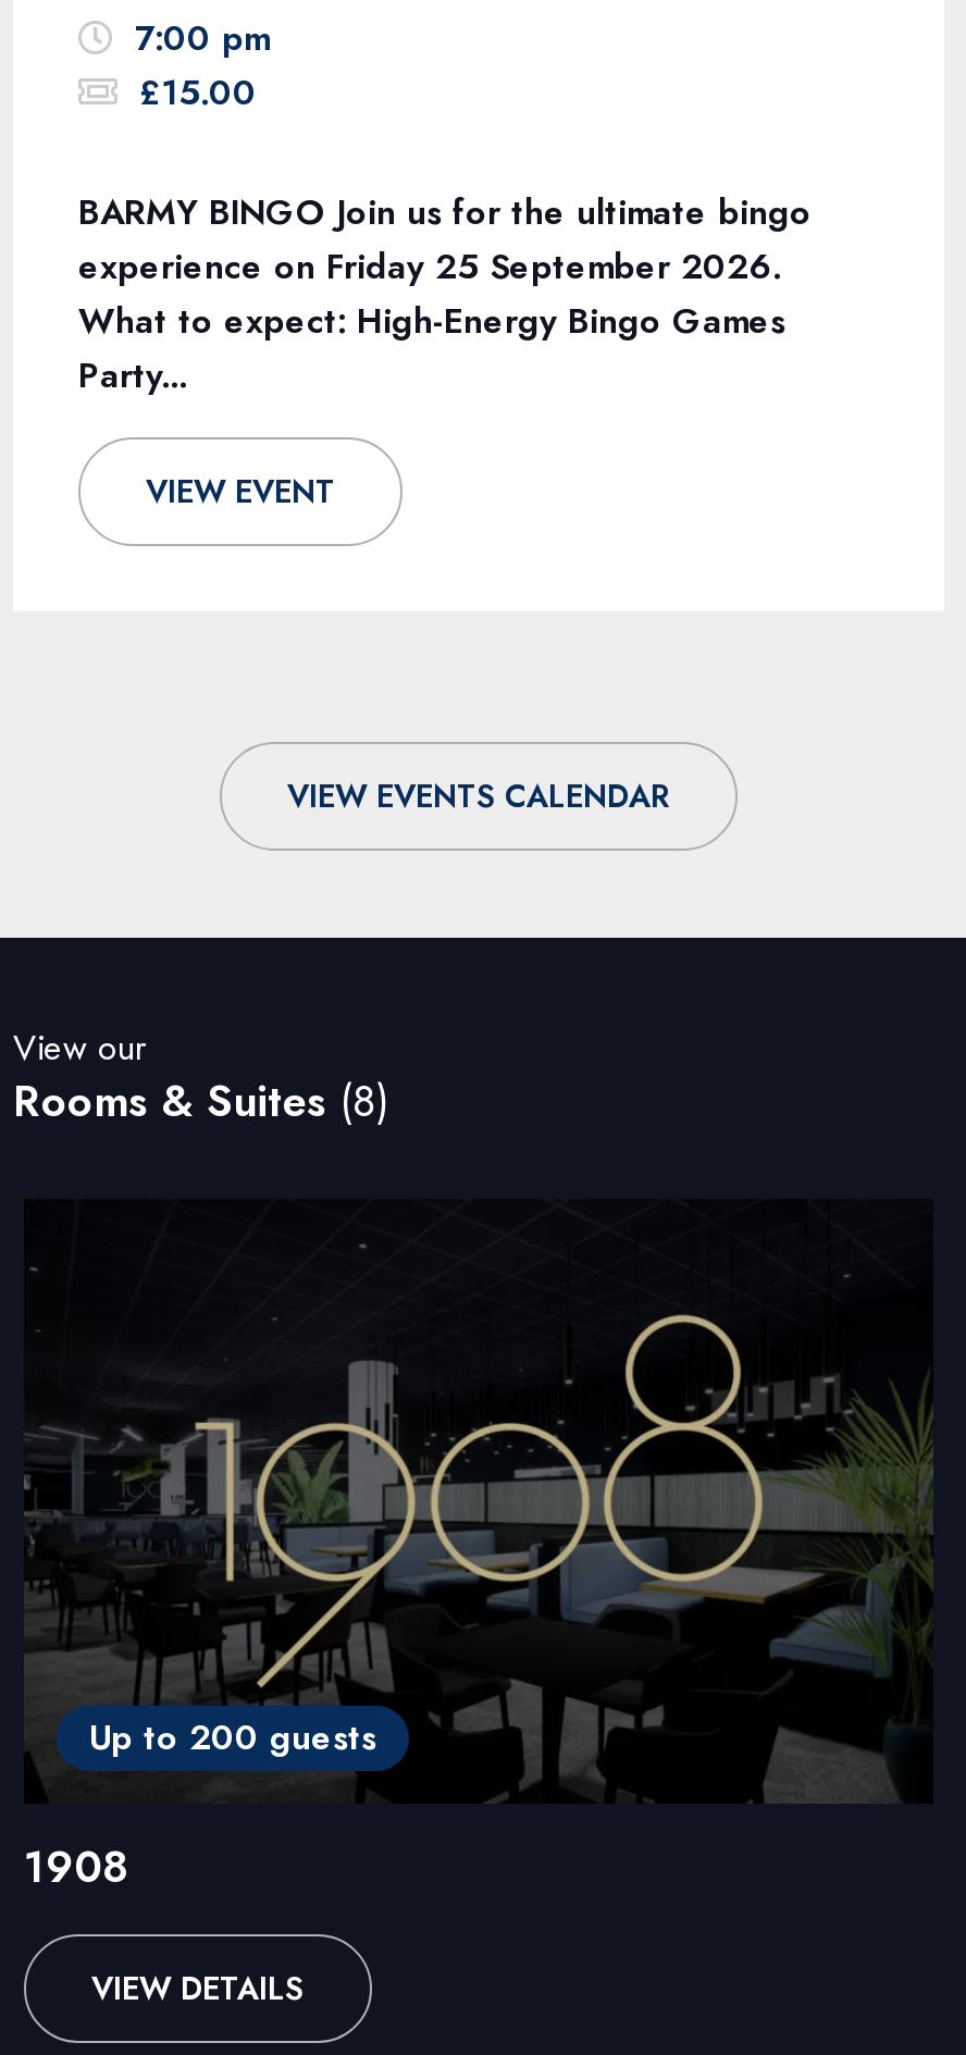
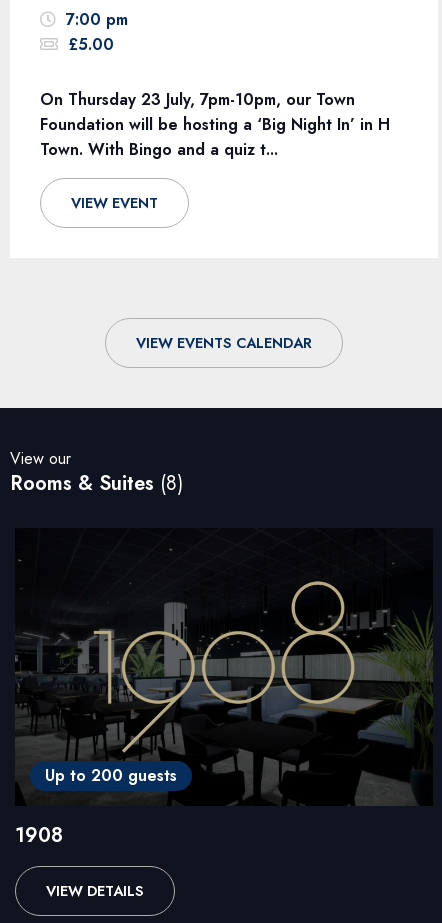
[139,67,257,117] £15.00 -> [68,33,114,56] £5.00
[78,187,812,400] BARMY BINGO Join us for the ultimate bingo | experience on Friday 25 September 2026. | What to expect: High-Energy Bingo Games | Party... -> [40,88,390,161] On Thursday 23 July, 7pm-10pm, our Town | Foundation will be hosting a ‘Big Night In’ in H | Town. With Bingo and a quiz t...

